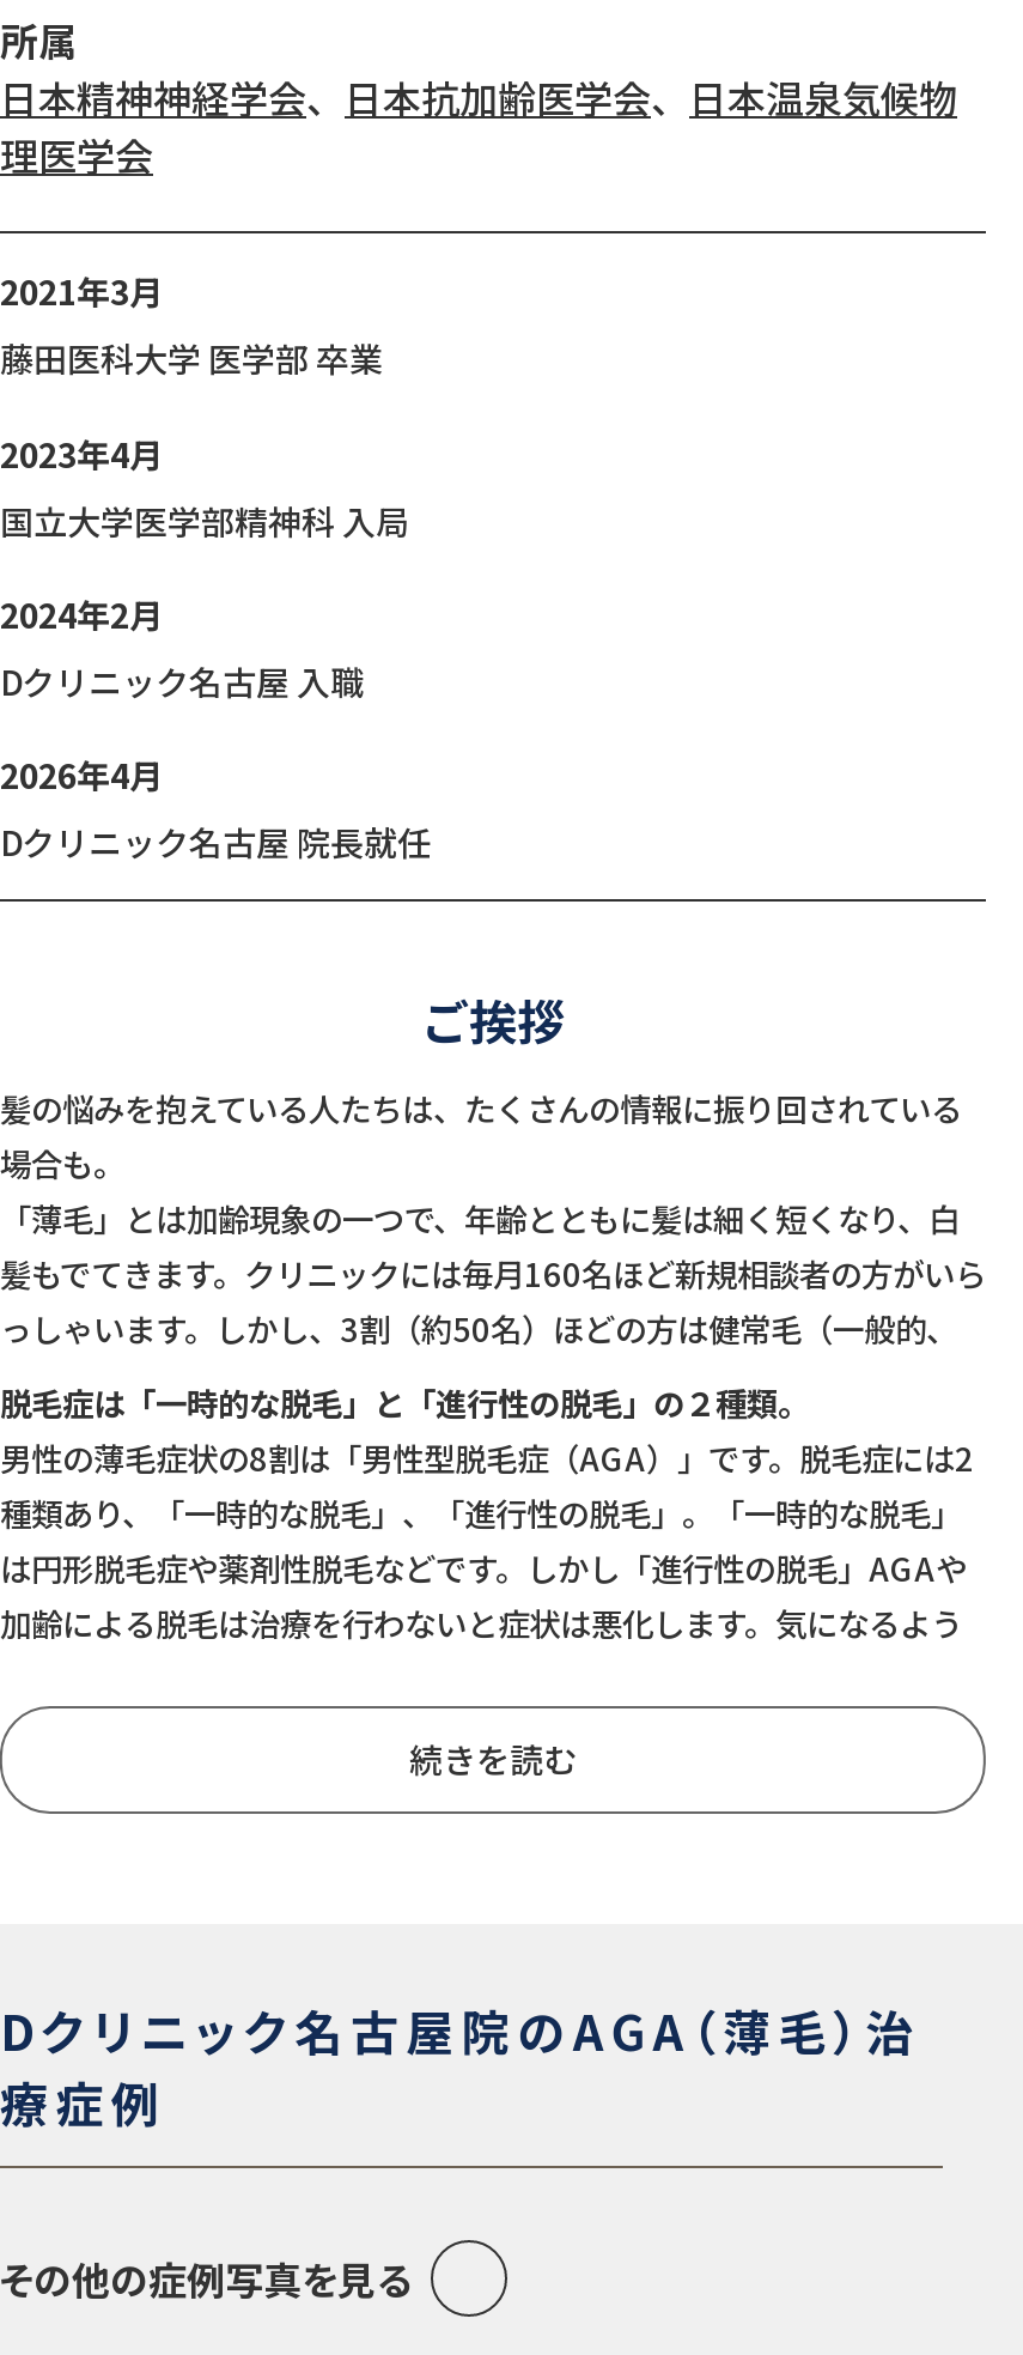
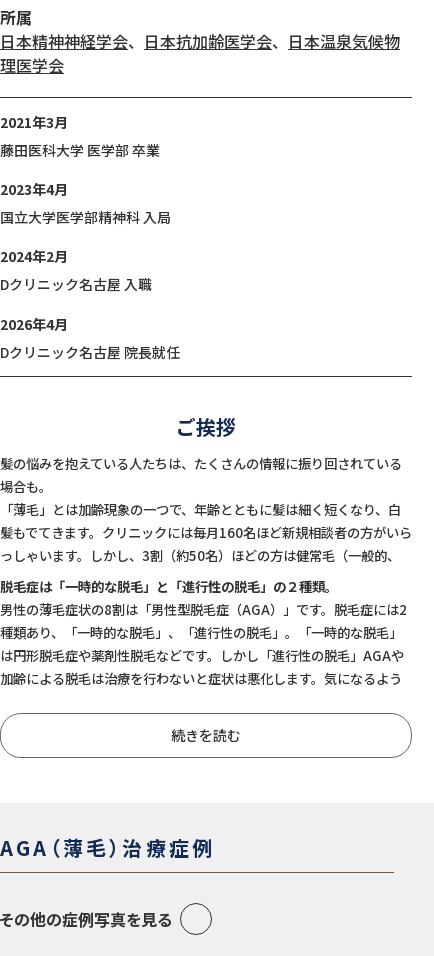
[0,1995,921,2136] Dクリニック名古屋院のAGA（薄毛）治 | 療症例 -> [0,833,215,862] AGA（薄毛）治療症例

